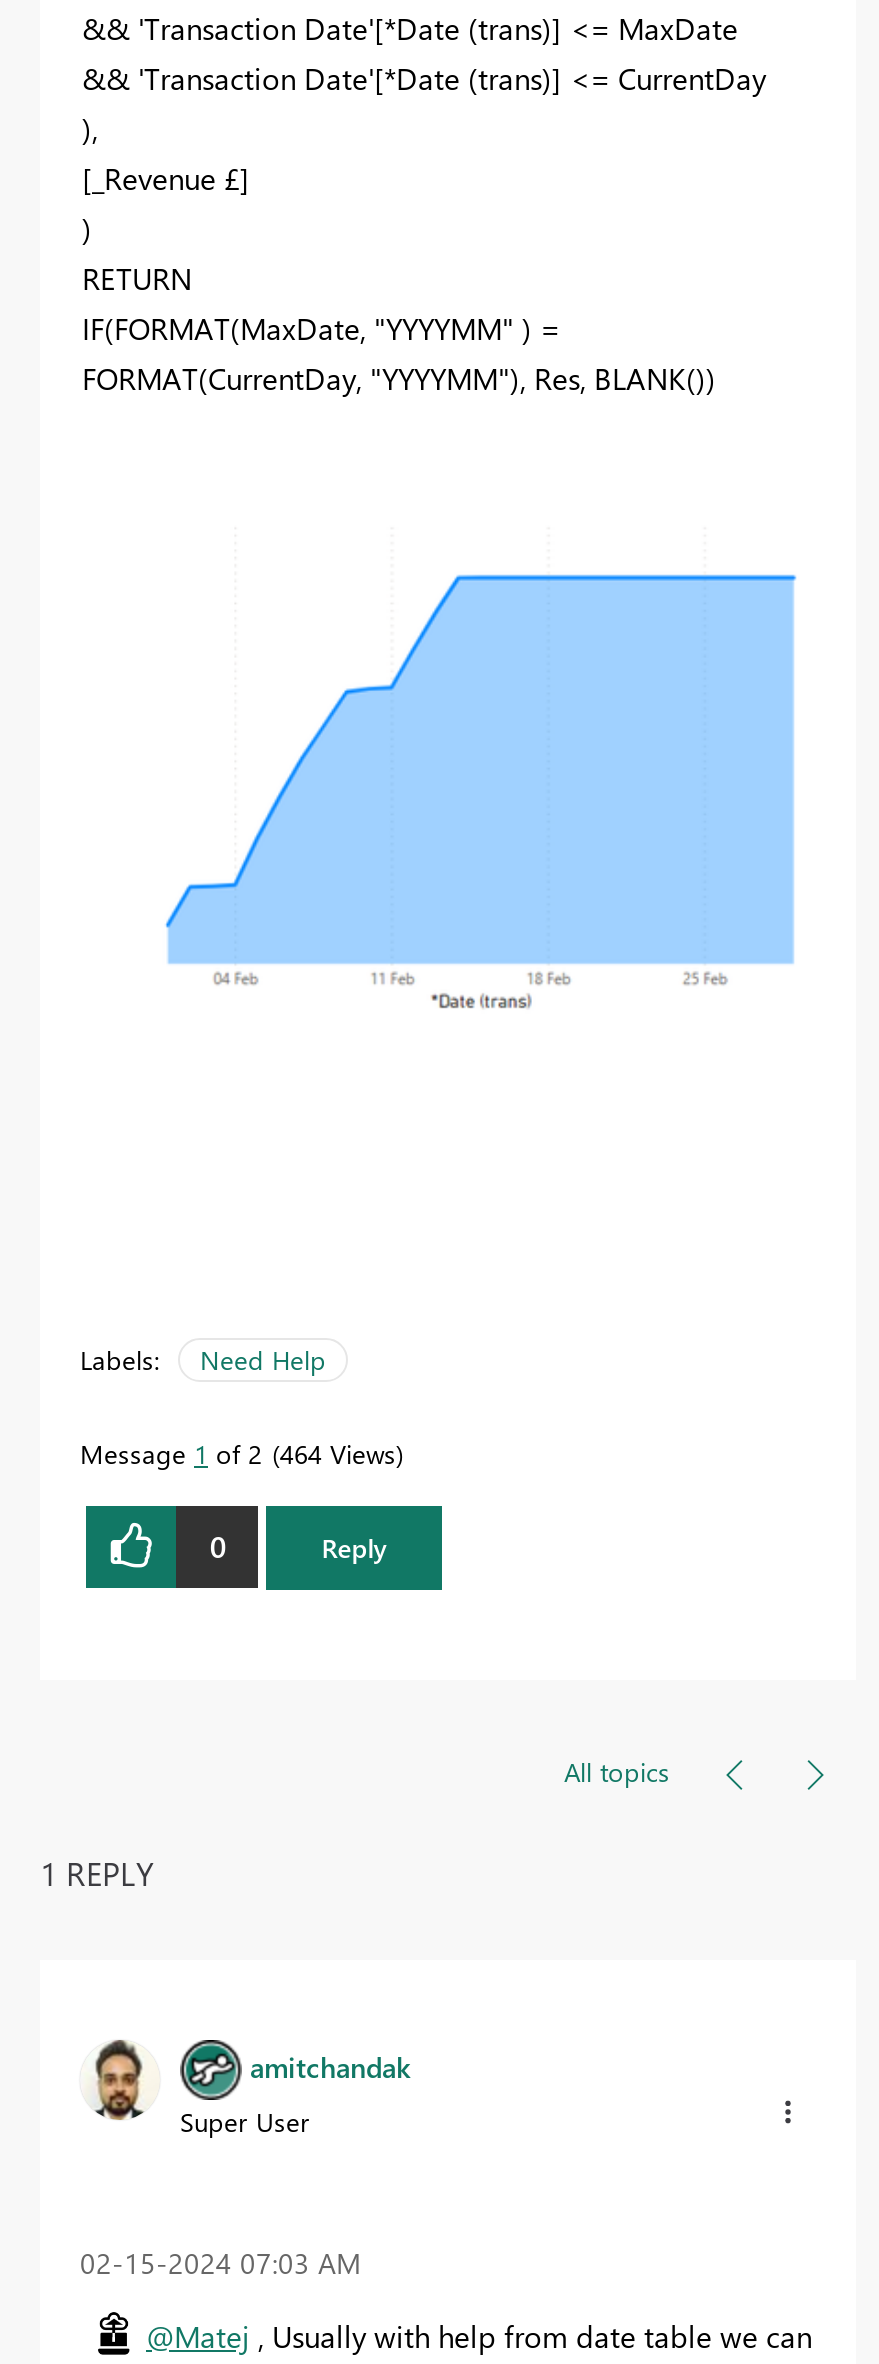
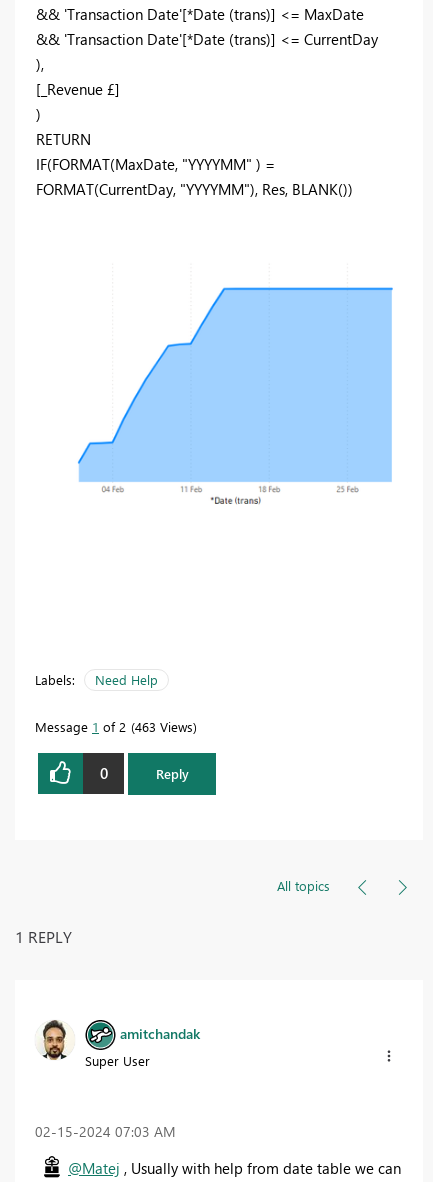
[80,1436,396,1470] Message 1 of 2 464 Views -> [35,718,193,735] Message 1 of 2 463 Views

